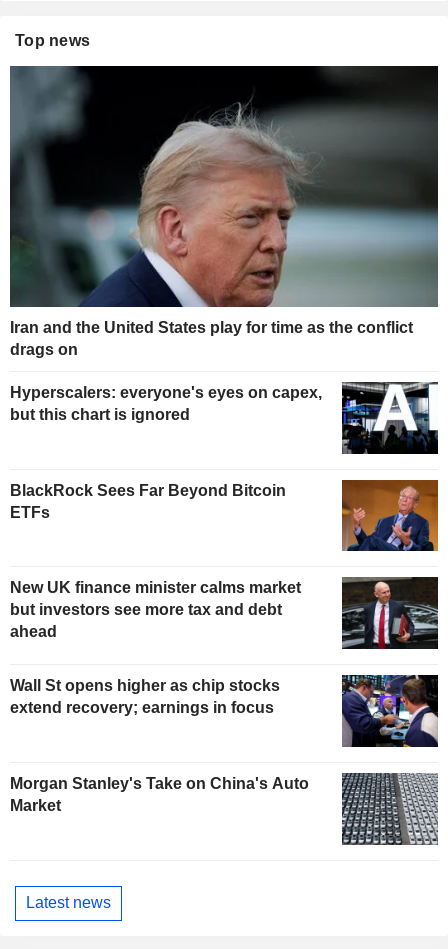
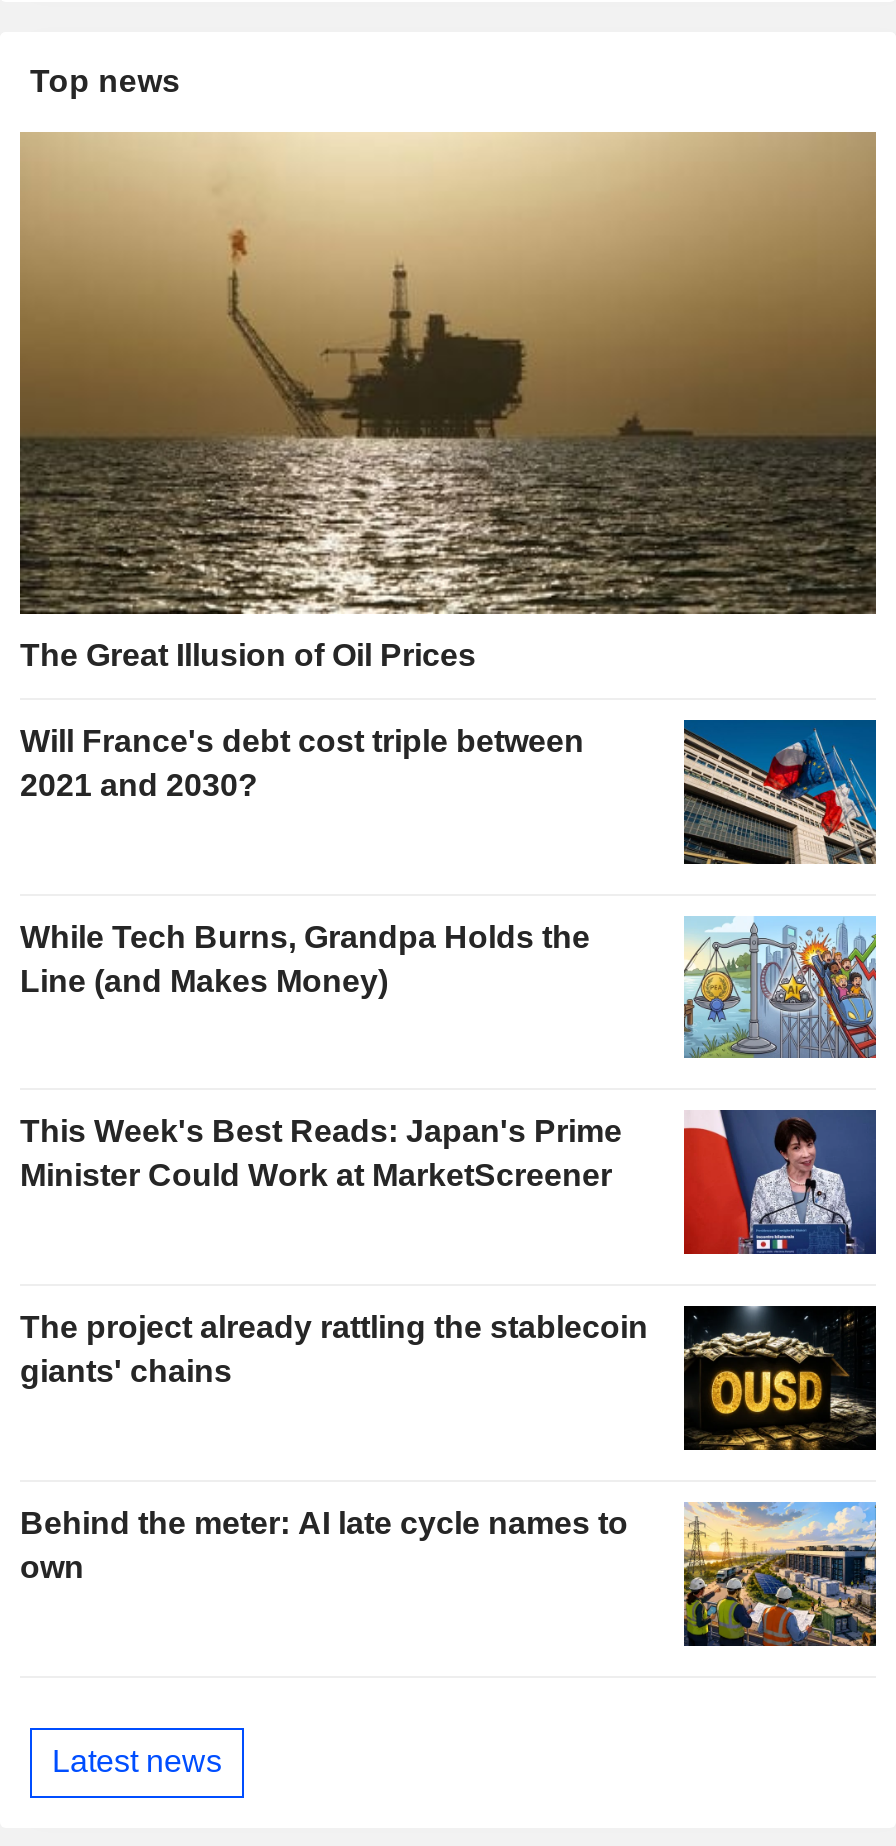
[9,65,439,358] [image] | Iran and the United States play for time as the conflict | drags on -> [18,130,878,671] [image] | The Great Illusion of Oil Prices
[10,384,322,423] Hyperscalers: everyone's eyes on capex, | but this chart is ignored -> [20,723,584,801] Will France's debt cost triple between | 2021 and 2030?
[342,381,439,455] [image] -> [682,718,878,866] [image]
[10,481,286,520] BlackRock Sees Far Beyond Bitcoin | ETFs -> [20,919,590,997] While Tech Burns, Grandpa Holds the | Line (and Makes Money)
[341,479,439,552] [image] -> [684,916,878,1060] [image]
[10,576,438,650] [image] | New UK finance minister calms market | but investors see more tax and debt | ahead -> [20,1108,878,1256] [image] | This Week's Best Reads: Japan's Prime | Minister Could Work at MarketScreener
[10,677,280,716] Wall St opens higher as chip stocks | extend recovery; earnings in focus -> [20,1310,648,1388] The project already rattling the stablecoin | giants' chains
[341,674,438,748] [image] -> [684,1304,876,1452] [image]
[10,772,438,845] [image] | Morgan Stanley's Take on China's Auto | Market -> [20,1500,876,1646] [image] | Behind the meter: AI late cycle names to | own

